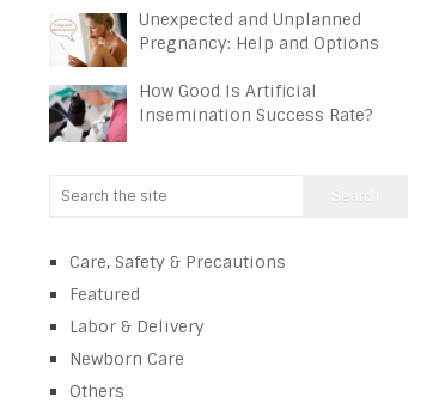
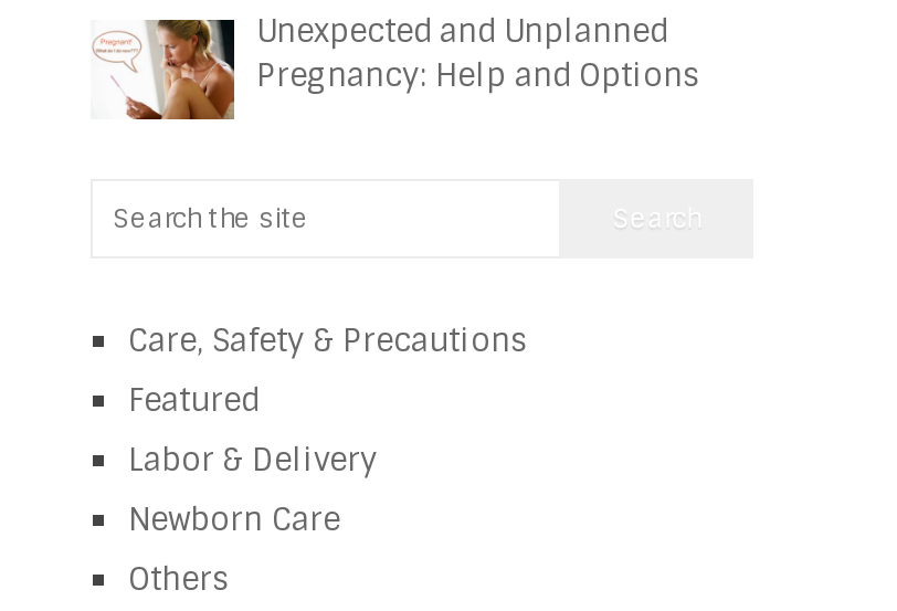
[48,80,373,144] [image] | How Good Is Artificial | Insemination Success Rate? -> none

